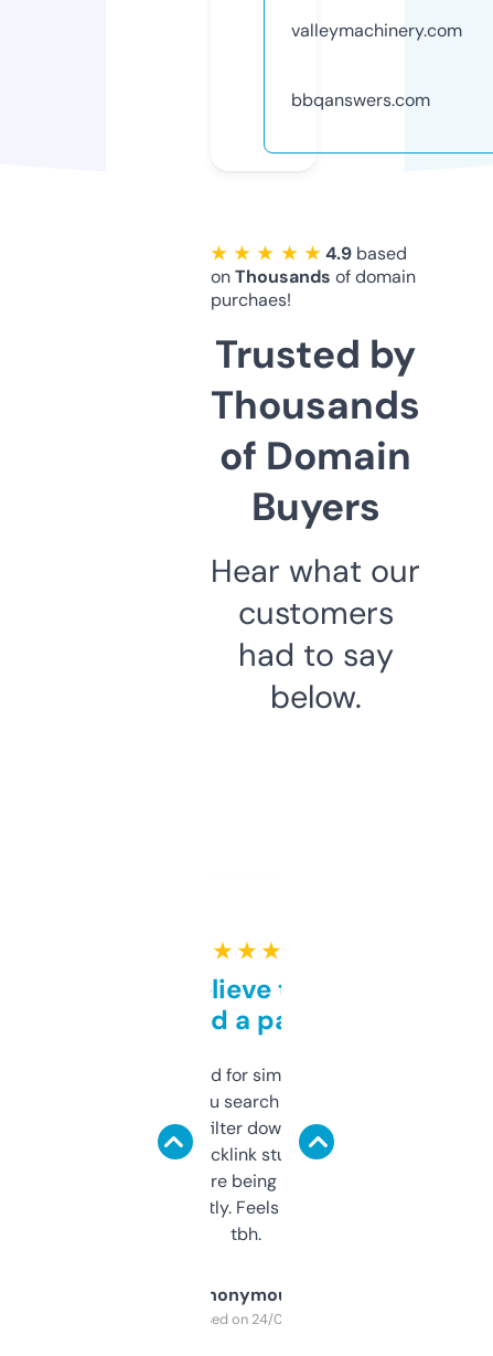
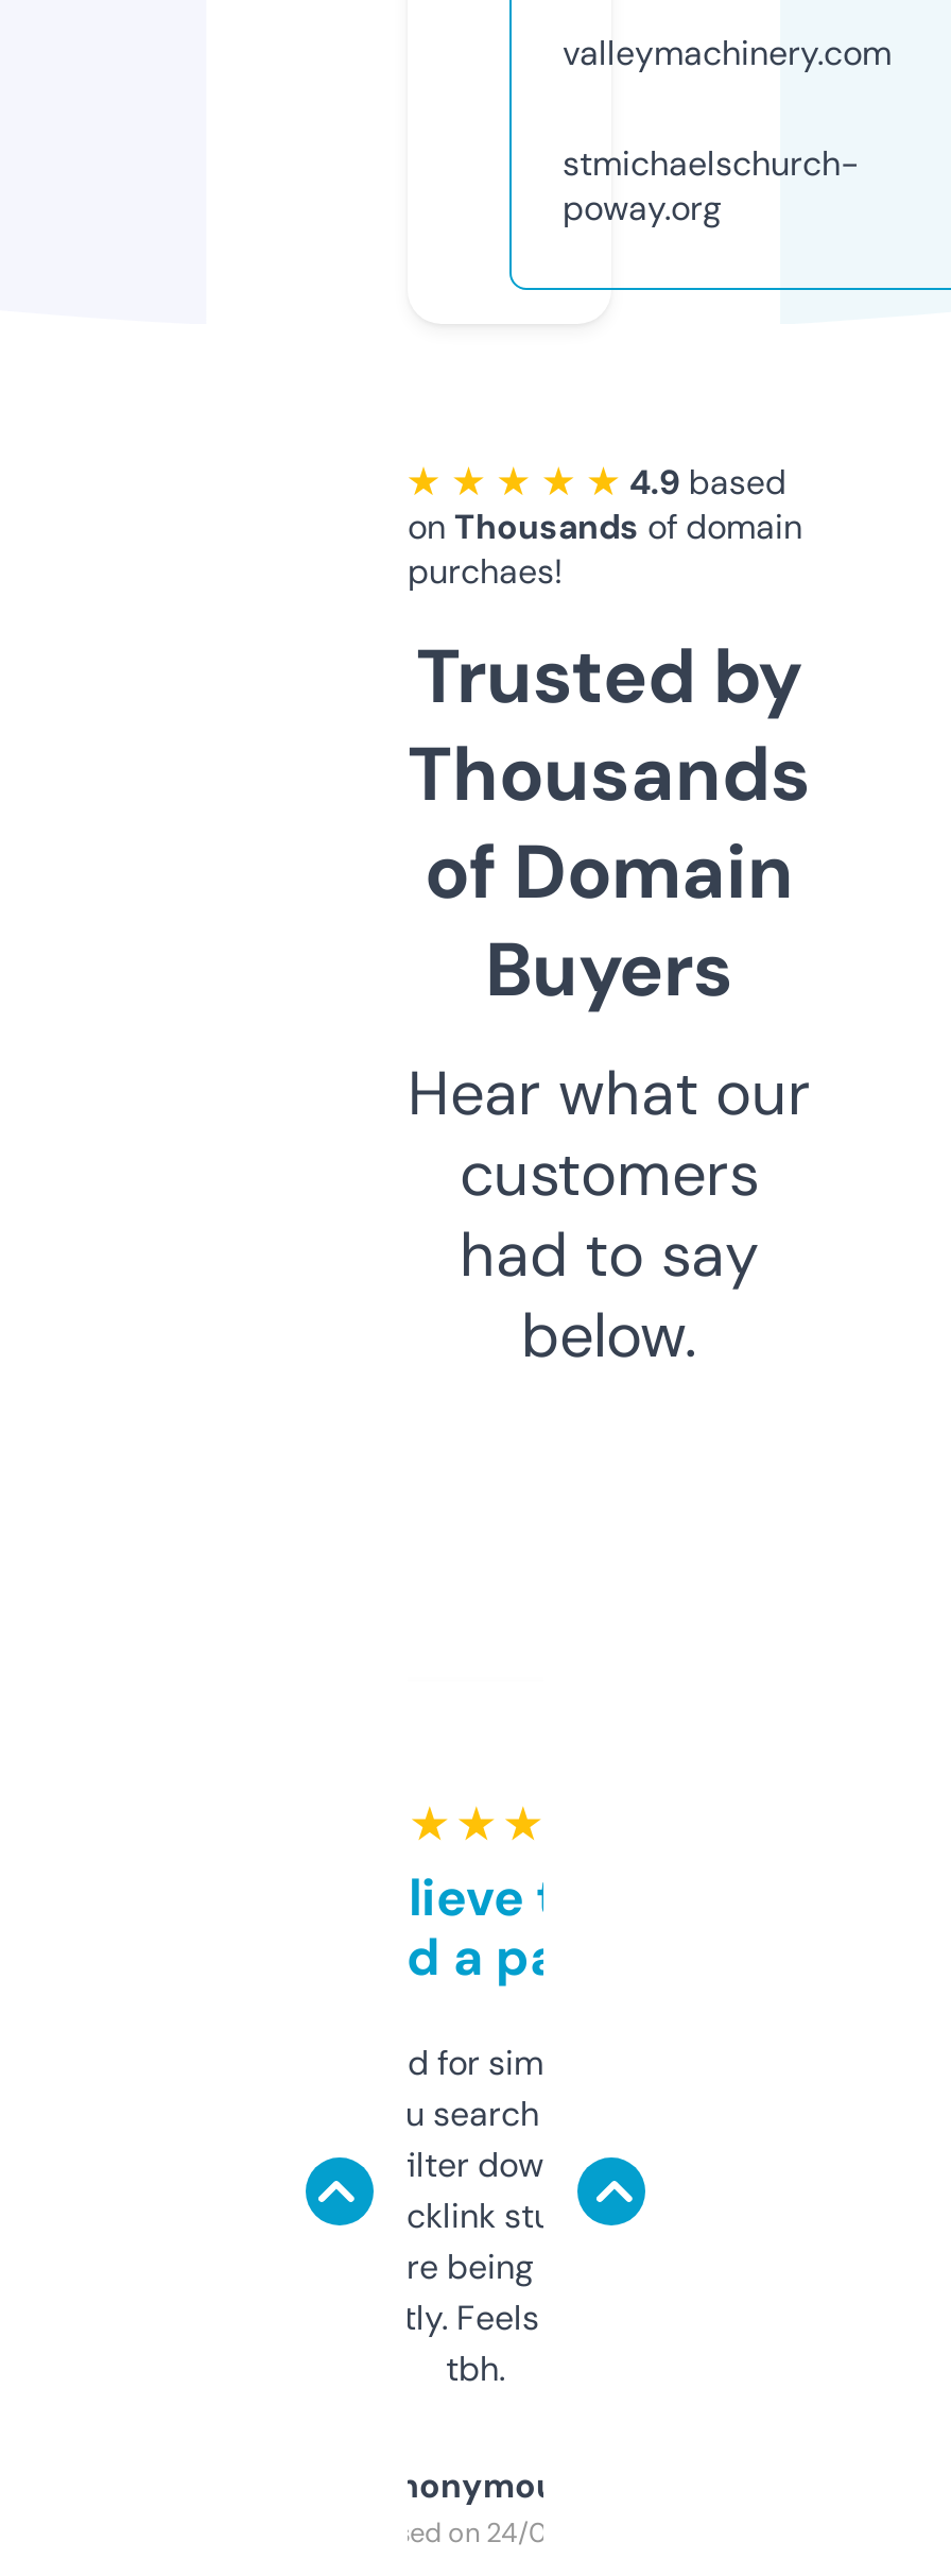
[291,88,430,111] bbqanswers.com -> [563,142,860,231] stmichaelschurch- | poway.org

